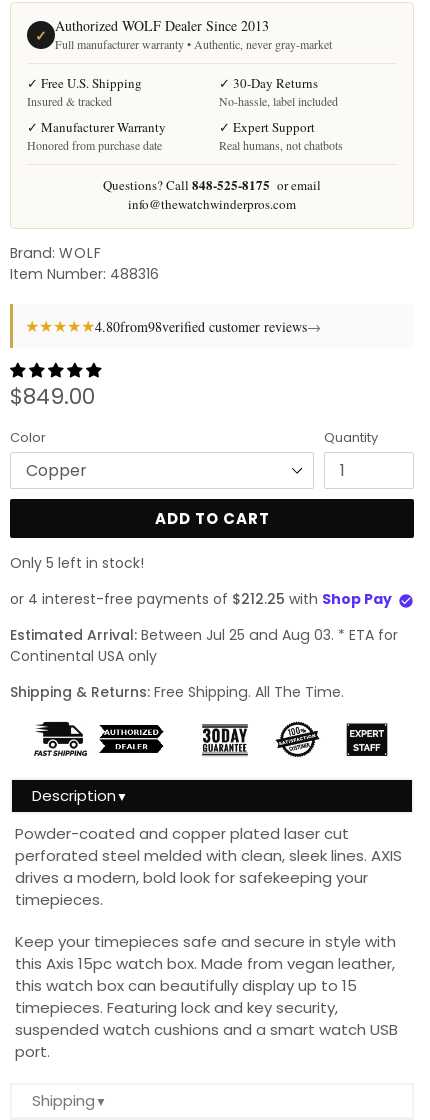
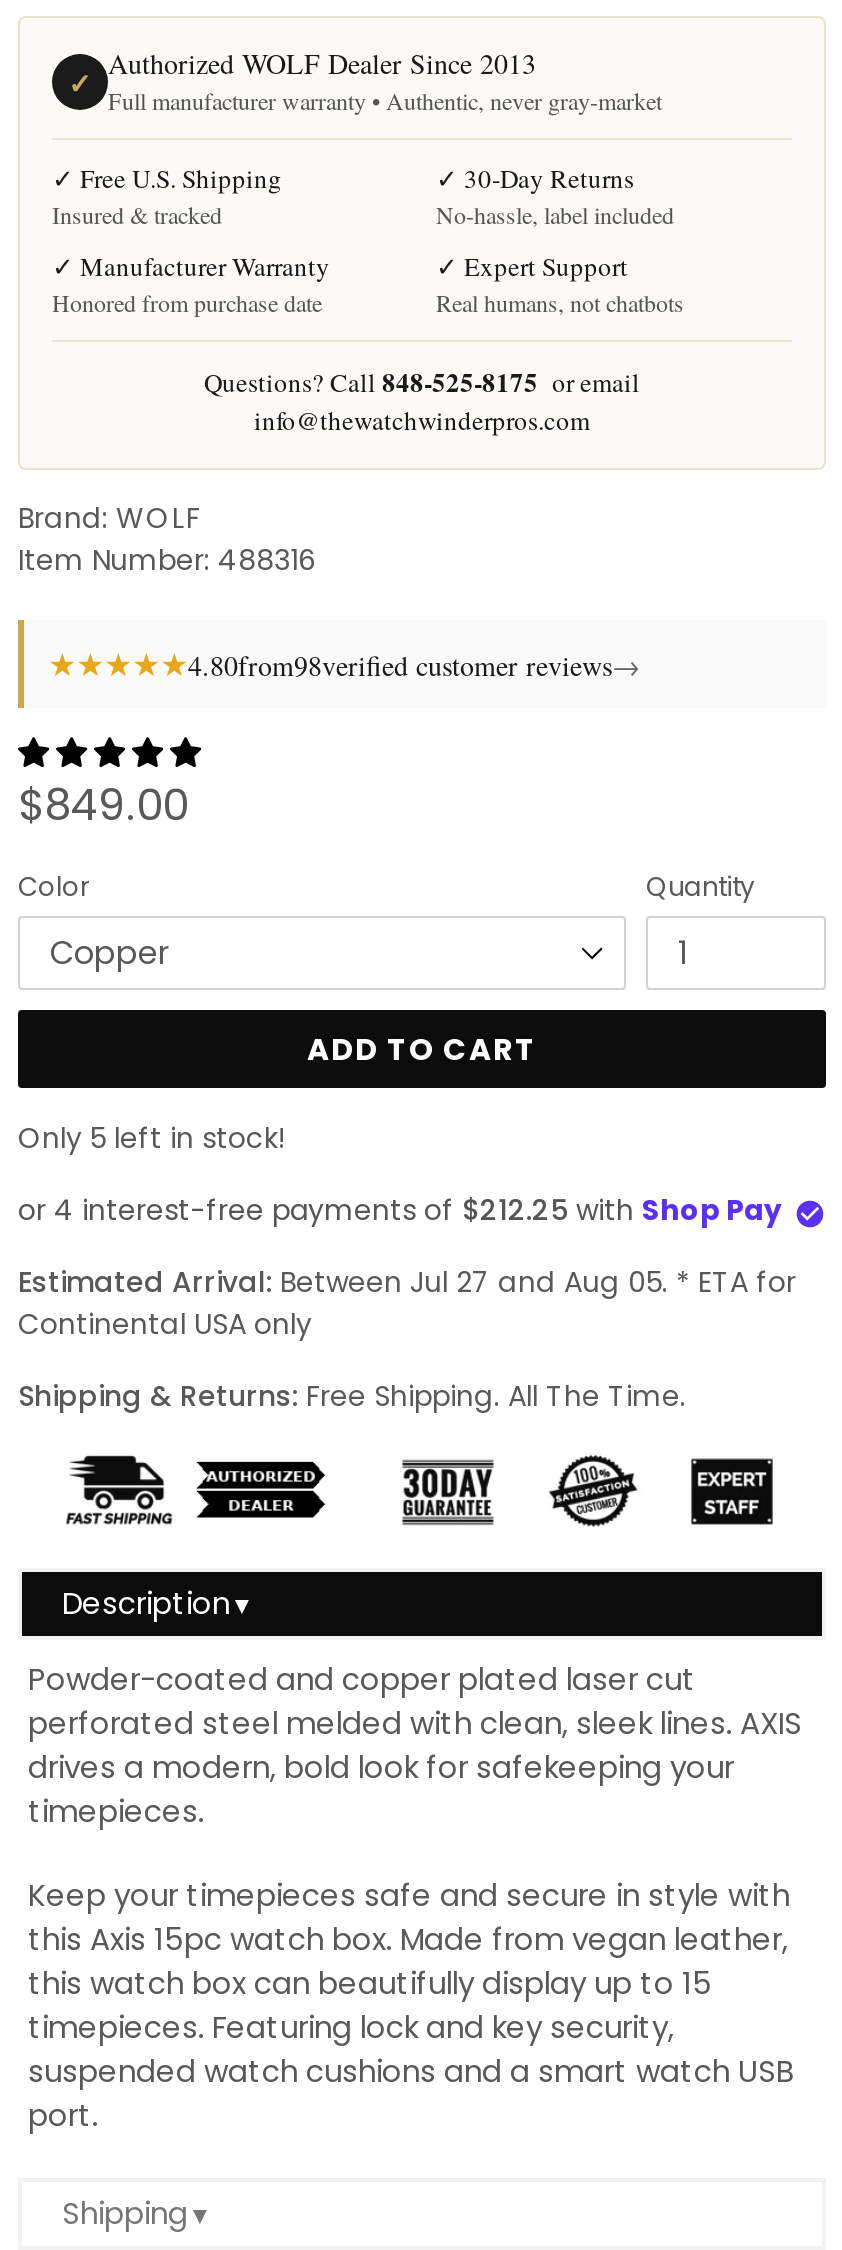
[10,625,398,645] Estimated Arrival: Between Jul 25 and Aug 03. * ETA for -> [18,1263,796,1303] Estimated Arrival: Between Jul 27 and Aug 05. * ETA for

